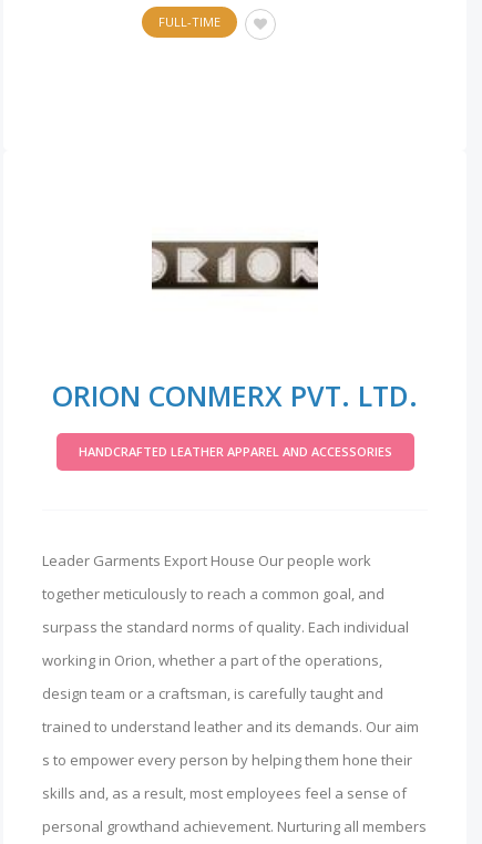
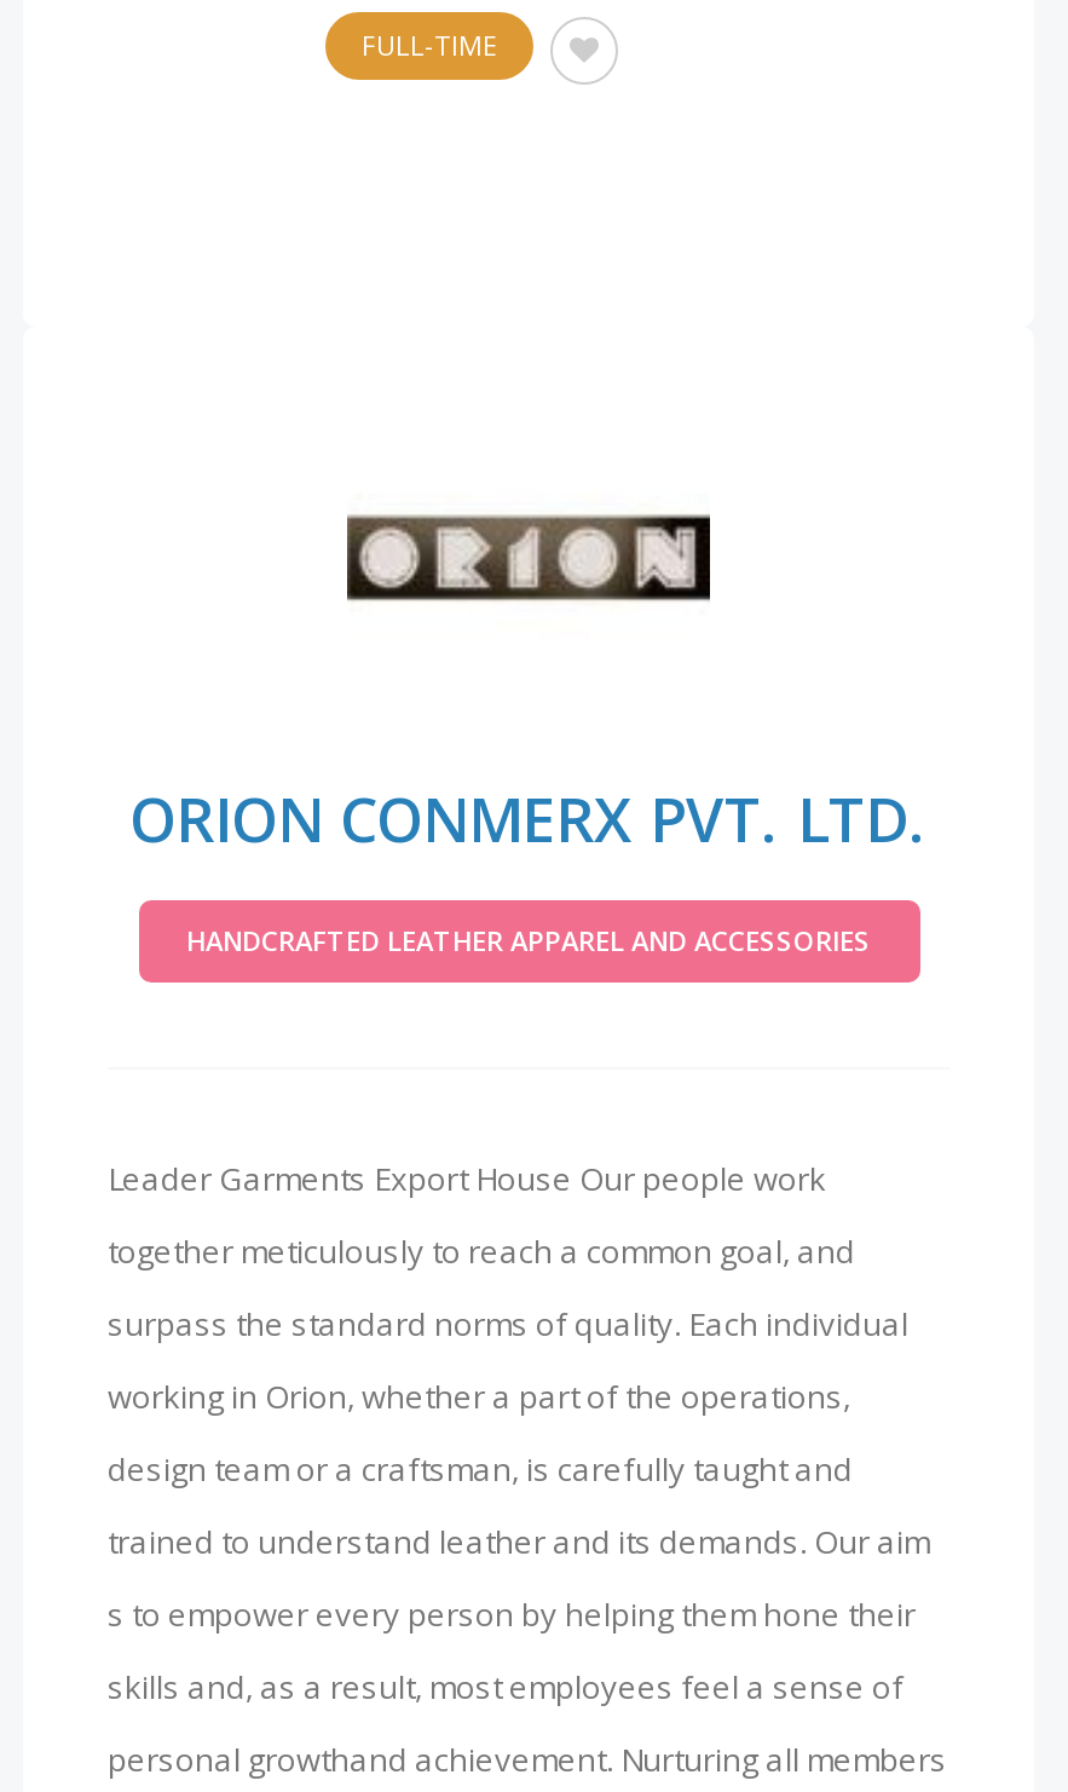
[152,239,319,291] [image] -> [345,513,712,603] [image]

